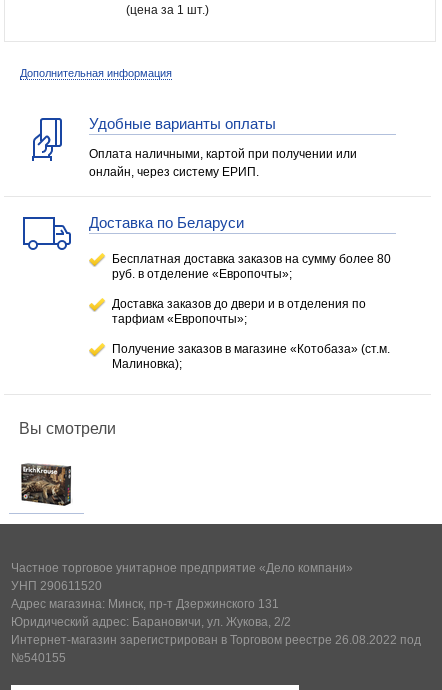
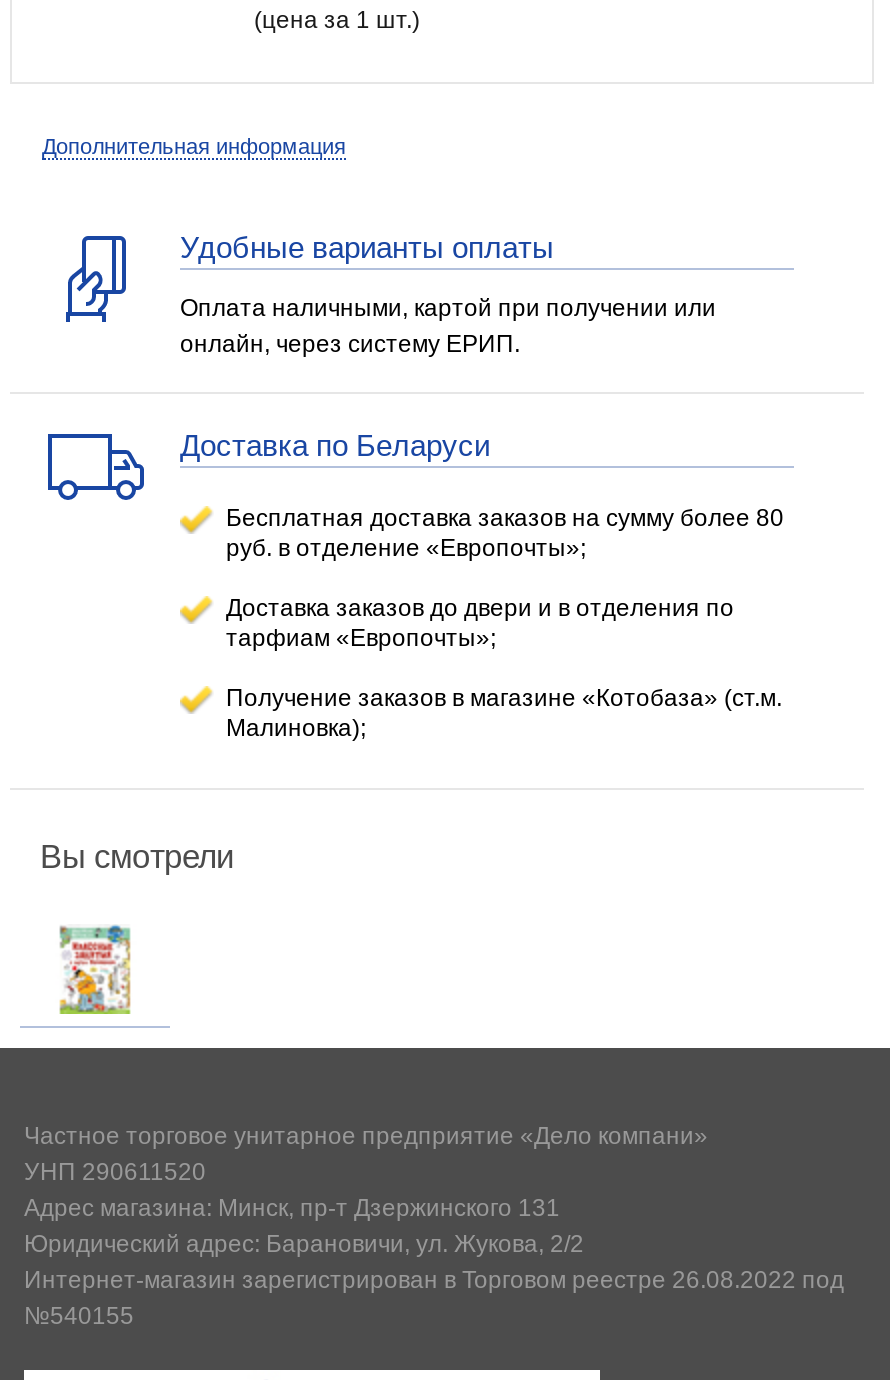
[20,463,72,507] [image] -> [44,924,144,1016] [image]

